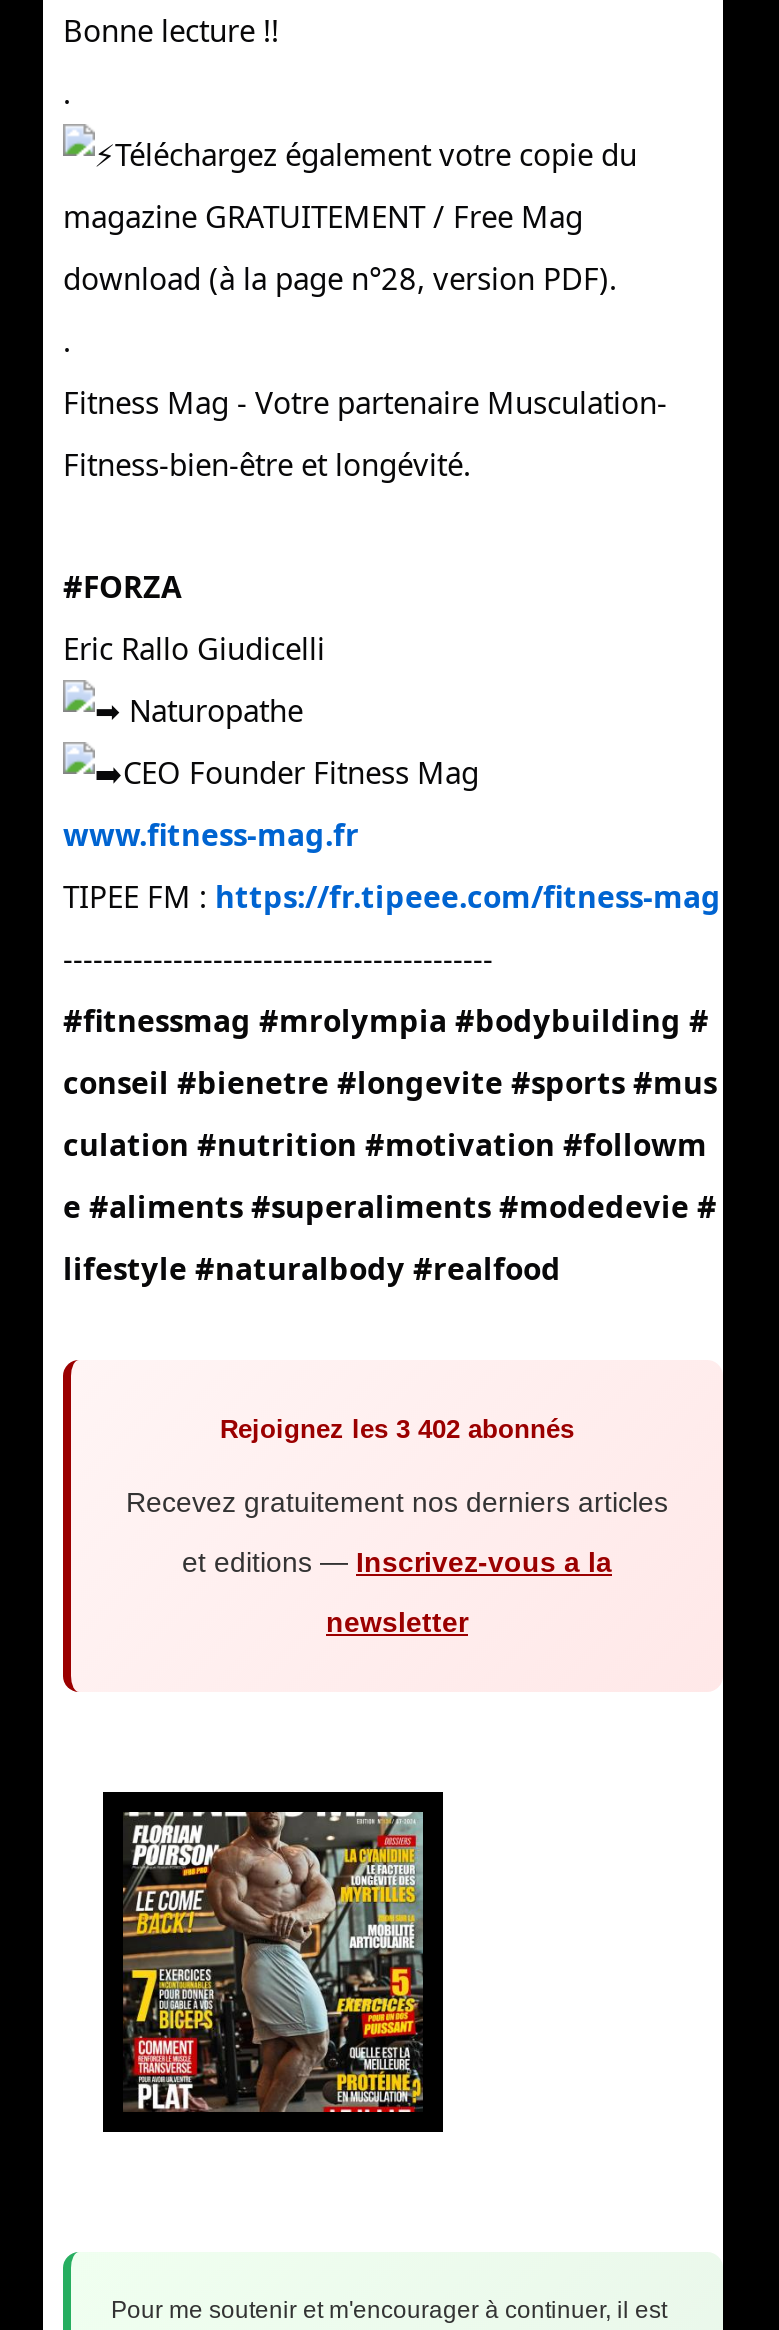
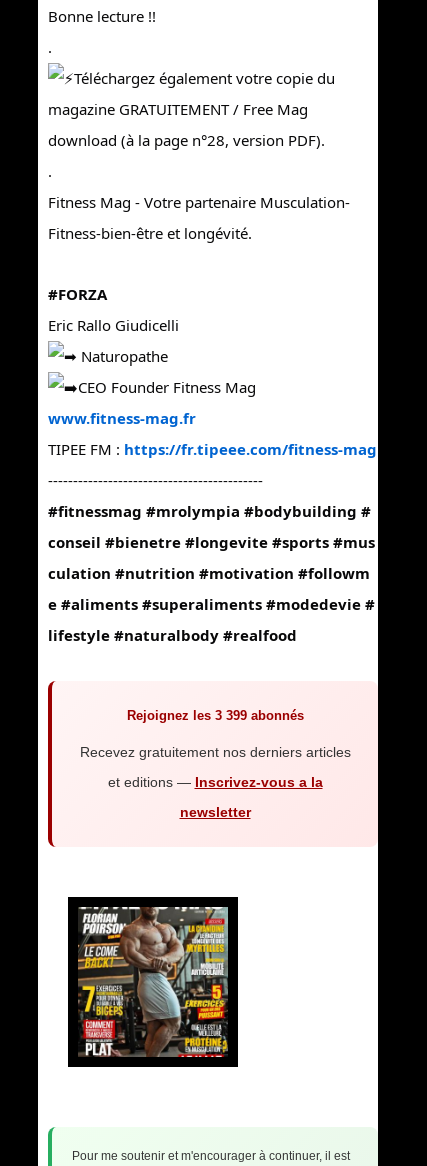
[220,1414,574,1444] Rejoignez les 3 402 abonnés -> [126,708,303,723] Rejoignez les 3 399 abonnés

